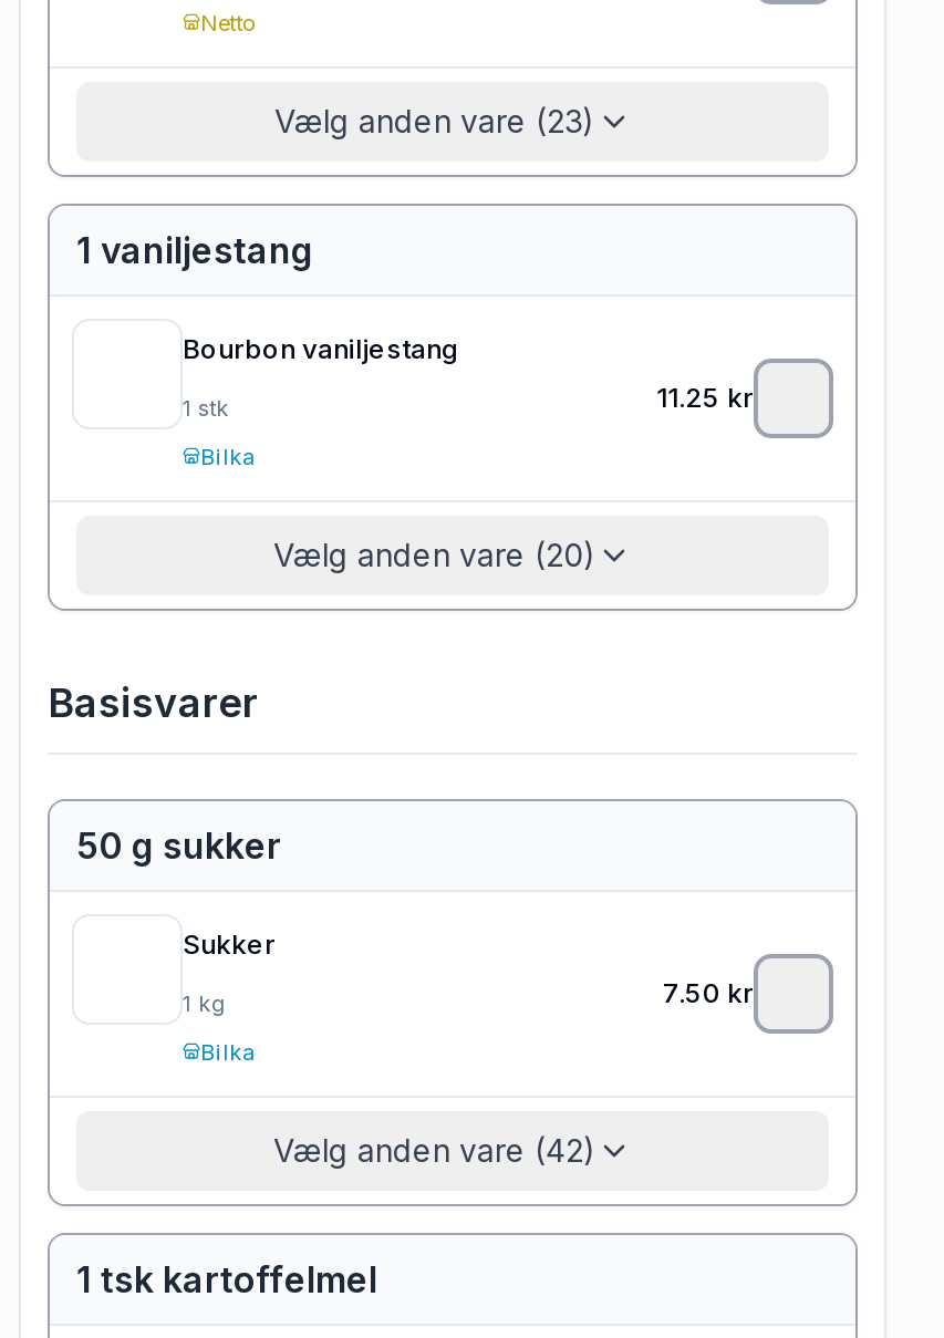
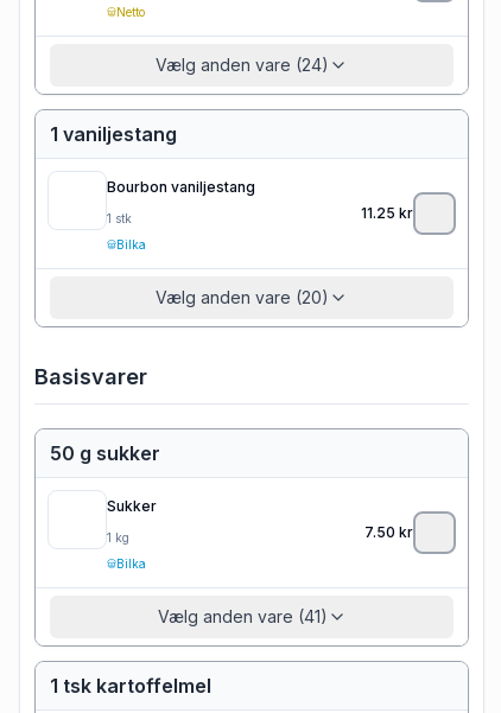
[274,101,595,139] Vælg anden vare (23) -> [156,54,329,75] Vælg anden vare (24)
[273,1131,597,1168] Vælg anden vare (42) -> [157,606,327,626] Vælg anden vare (41)

